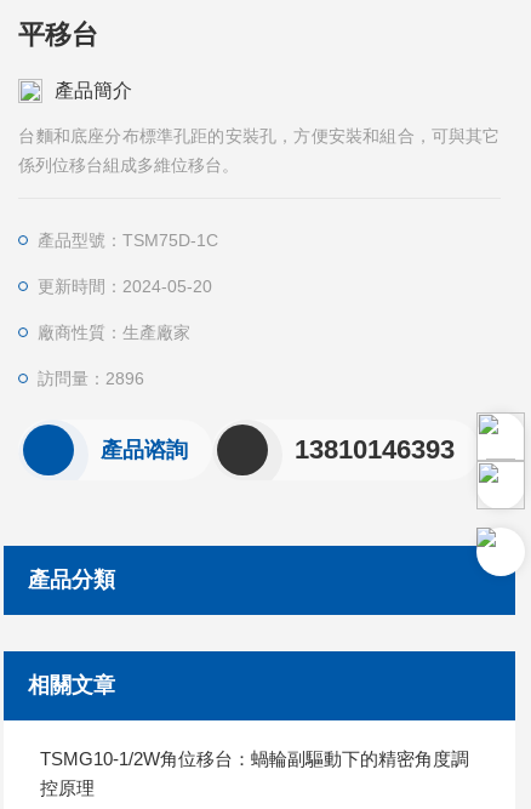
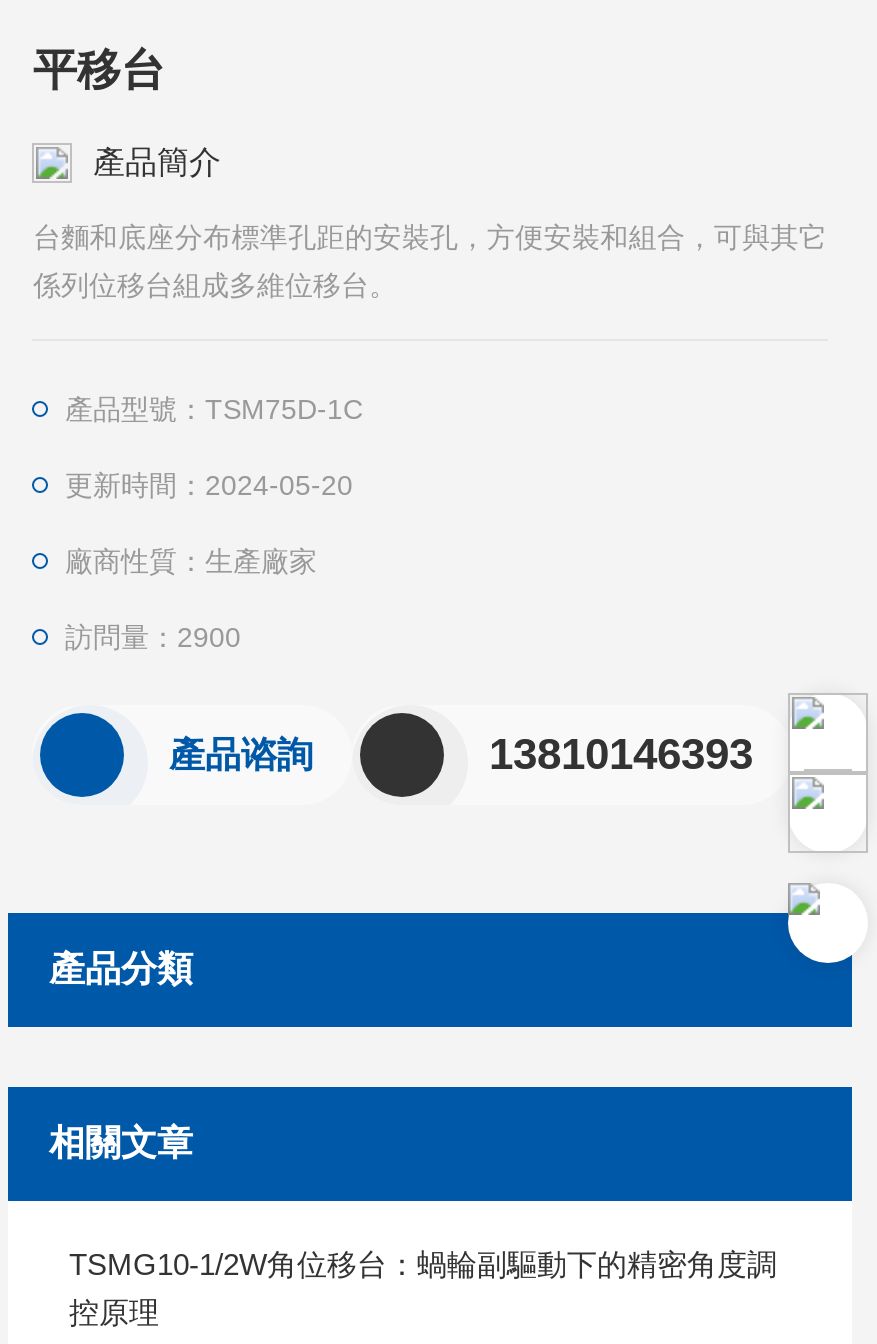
[38,369,145,388] 訪問量：2896 -> [65,621,241,653] 訪問量：2900

